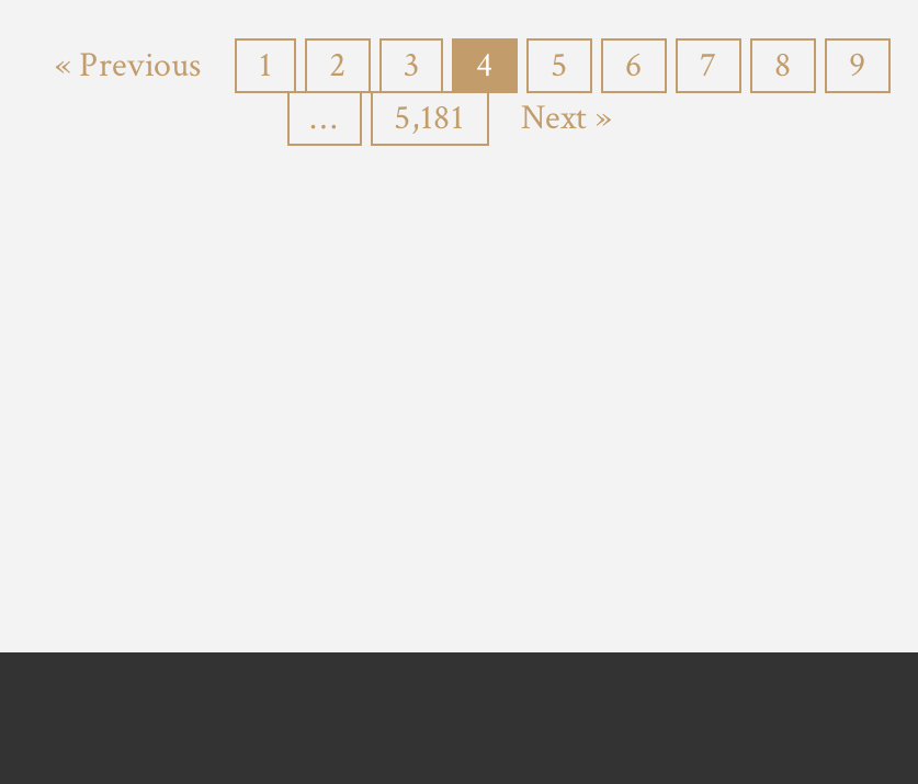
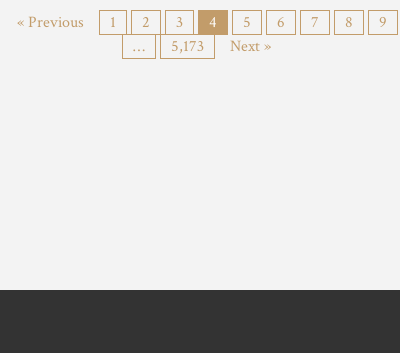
[394,95,464,141] 5,181 -> [171,36,204,57] 5,173

